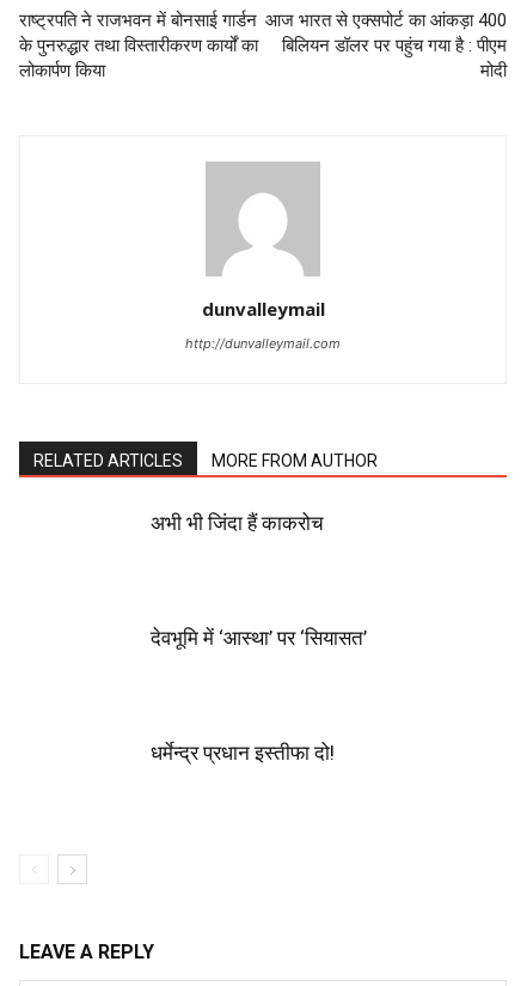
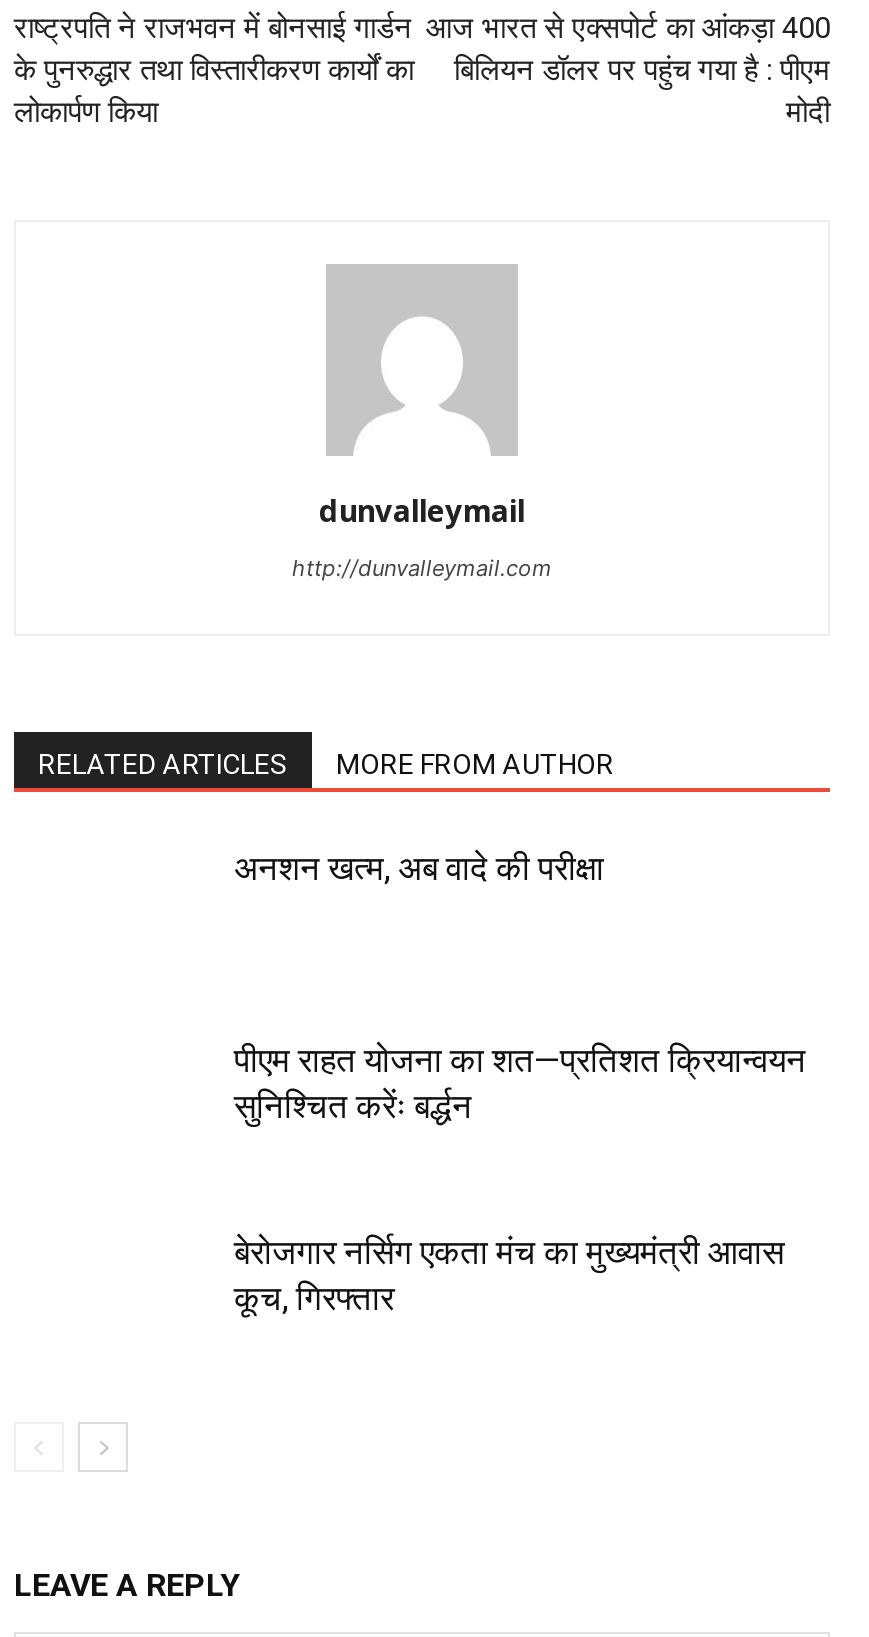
[151,510,324,534] अभी भी जिंदा हैं काकरोच -> [234,847,604,887] अनशन खत्म, अब वादे की परीक्षा
[151,625,367,649] देवभूमि में ‘आस्था’ पर ‘सियासत’ -> [234,1039,806,1125] पीएम राहत योजना का शत—प्रतिशत क्रियान्वयन | सुनिश्चित करेंः बर्द्धन
[151,740,335,764] धर्मेन्द्र प्रधान इस्तीफा दो! -> [234,1231,784,1317] बेरोजगार नर्सिग एकता मंच का मुख्यमंत्री आवास | कूच, गिरफ्तार

